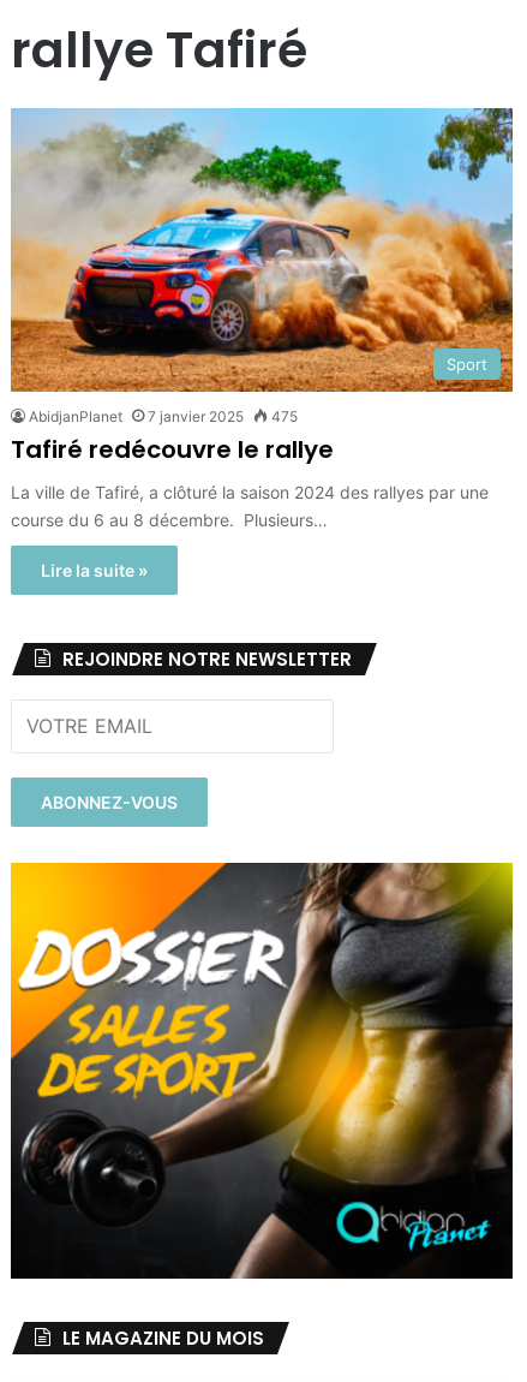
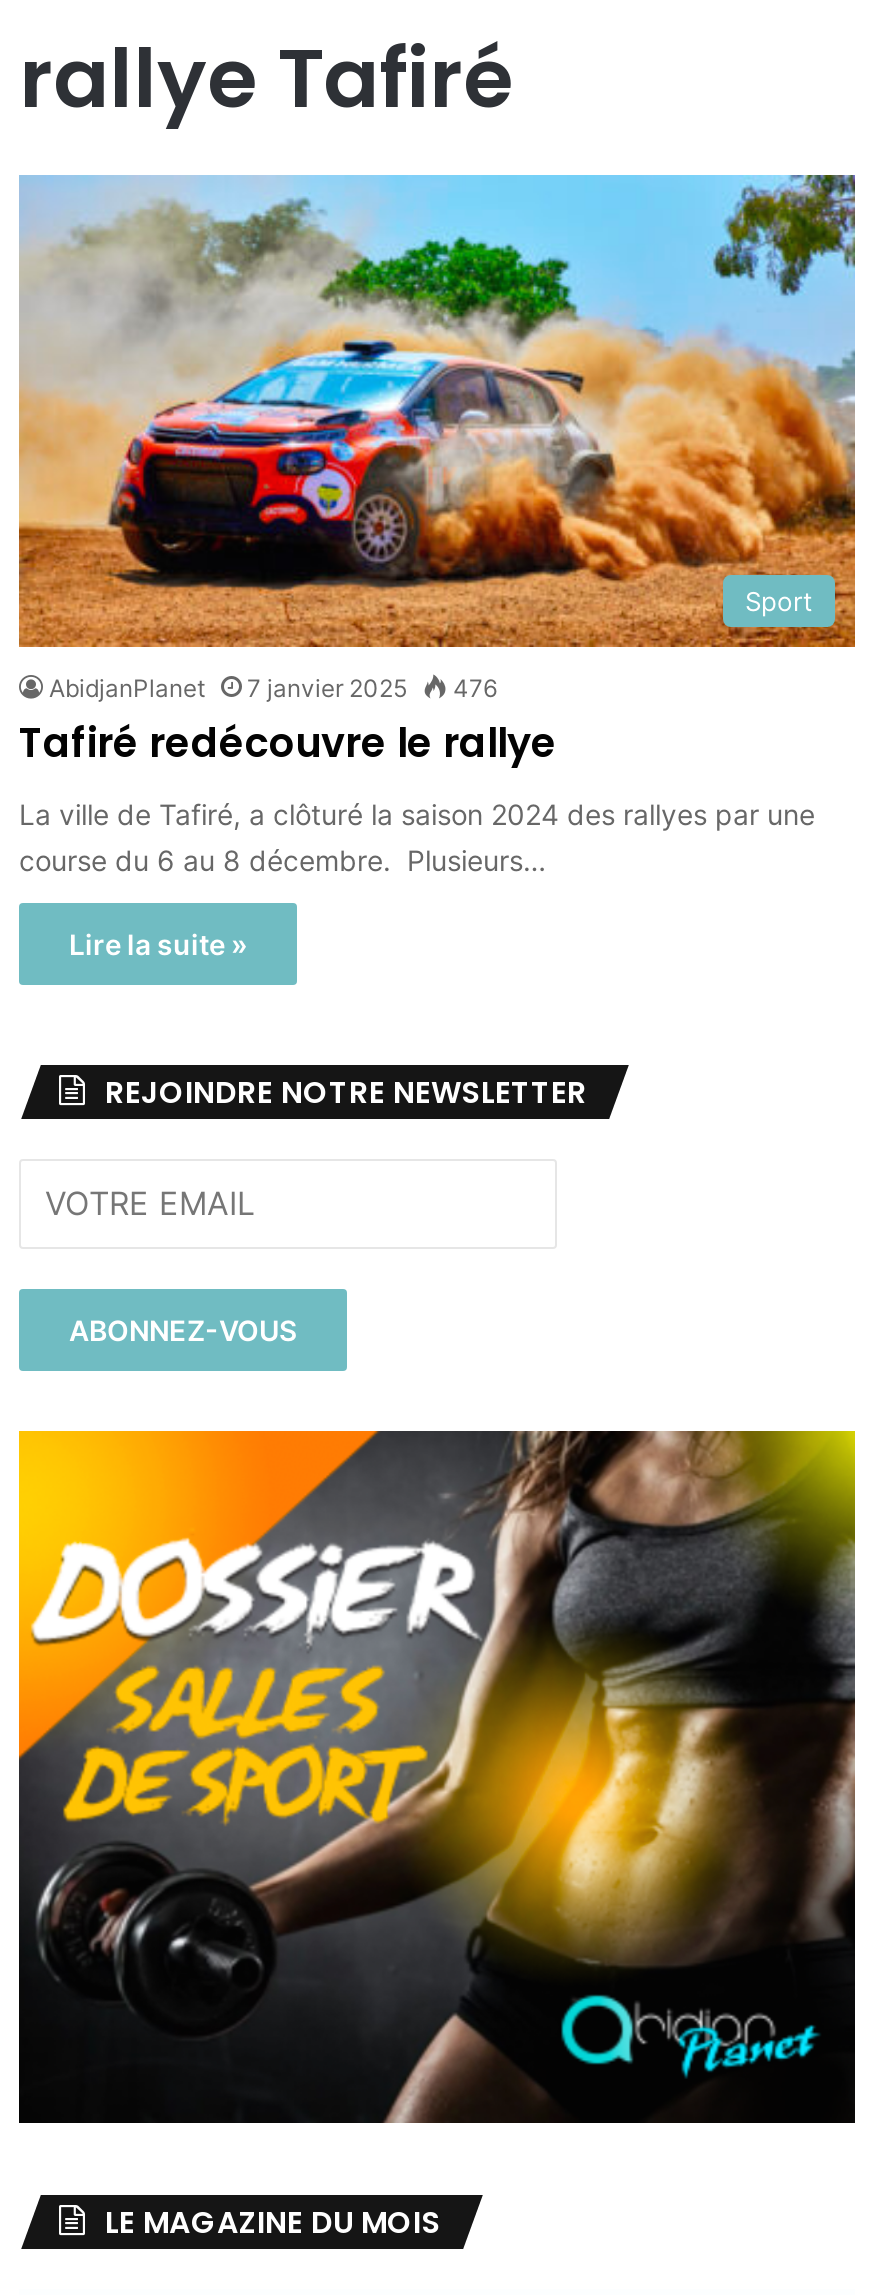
[29,408,298,426] AbidjanPlanet 7 janvier 2025 475 -> [49,673,497,703] AbidjanPlanet 7 janvier 2025 476

